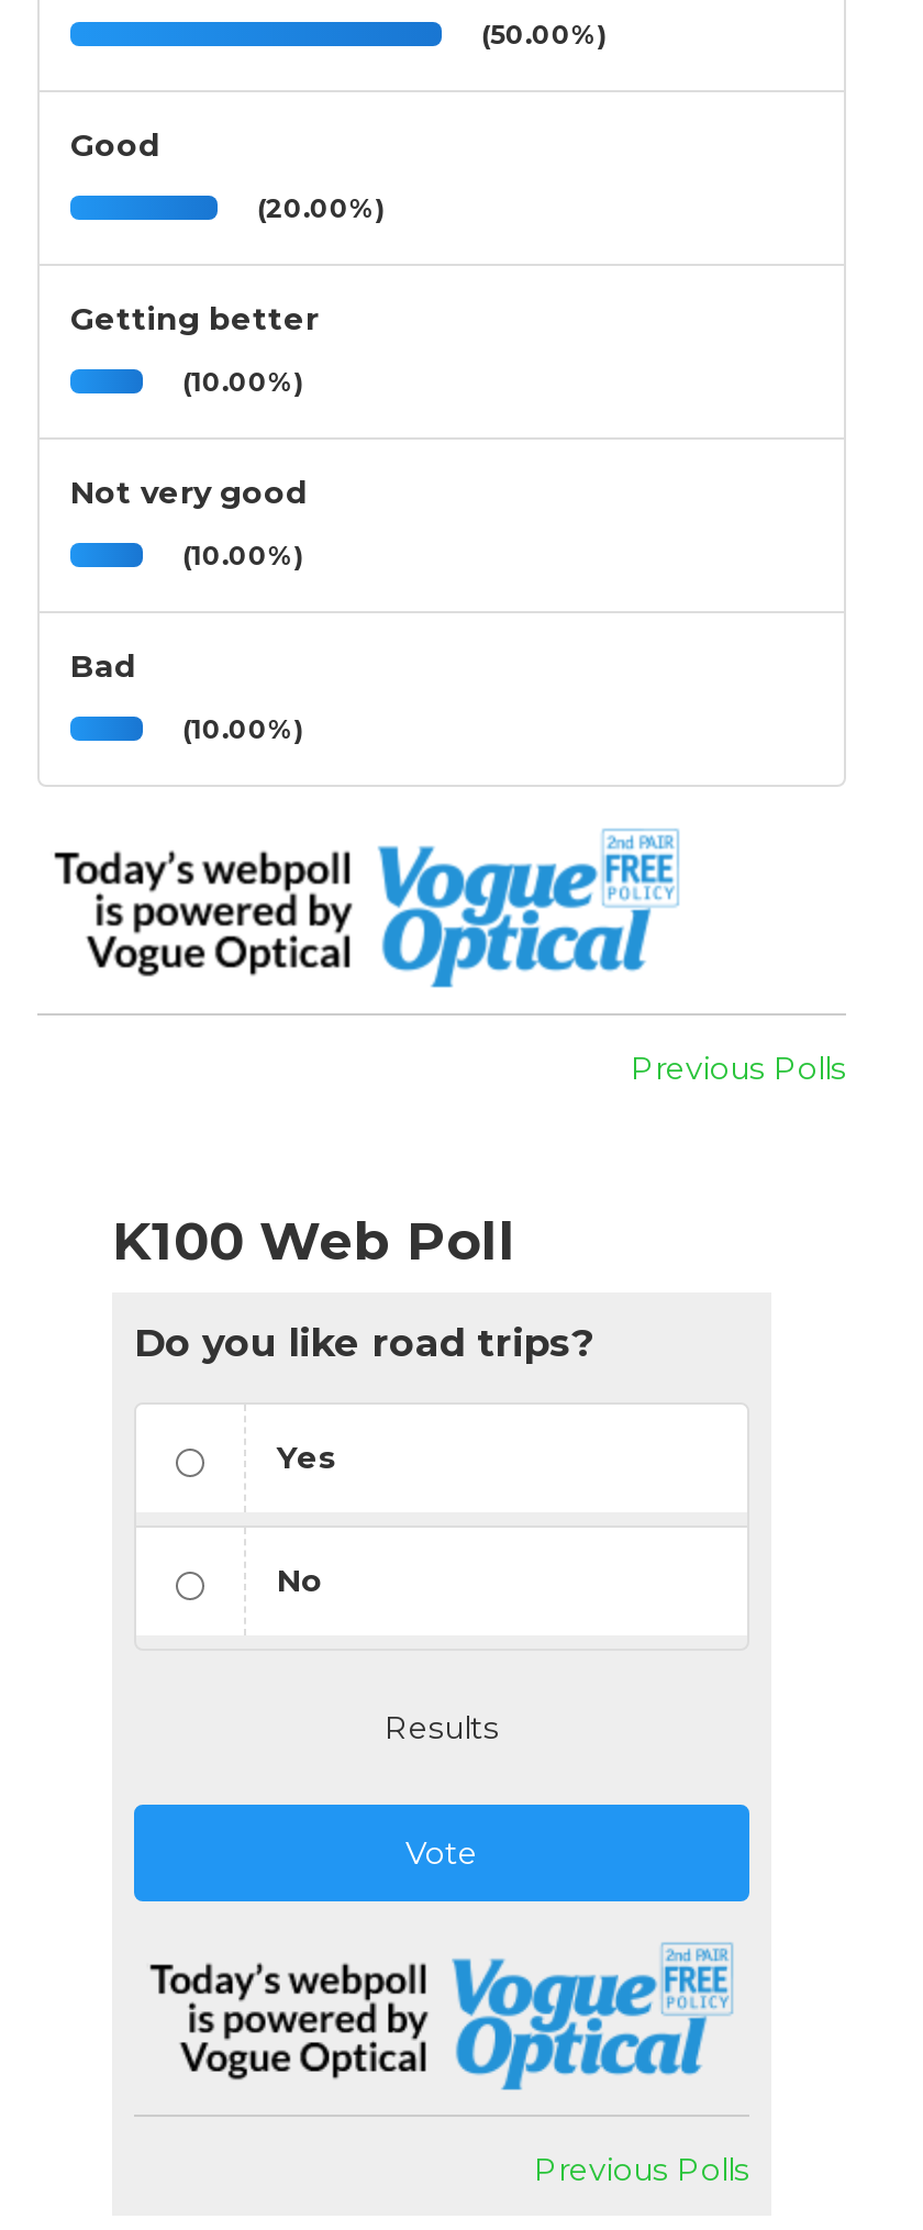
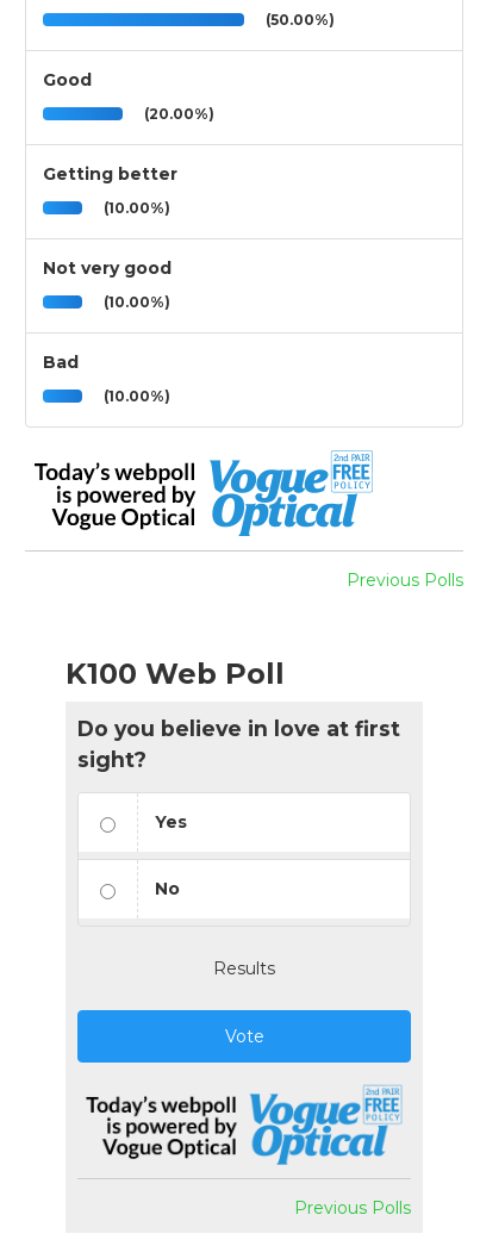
[134,1319,593,1365] Do you like road trips? -> [77,716,400,772] Do you believe in love at first | sight?

